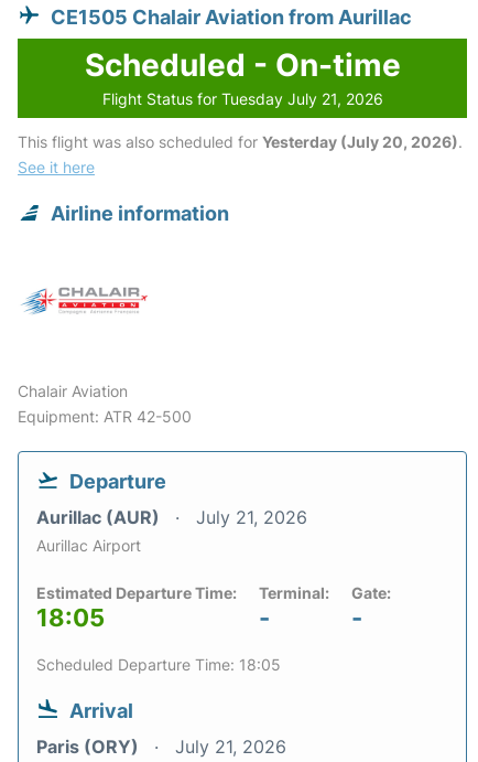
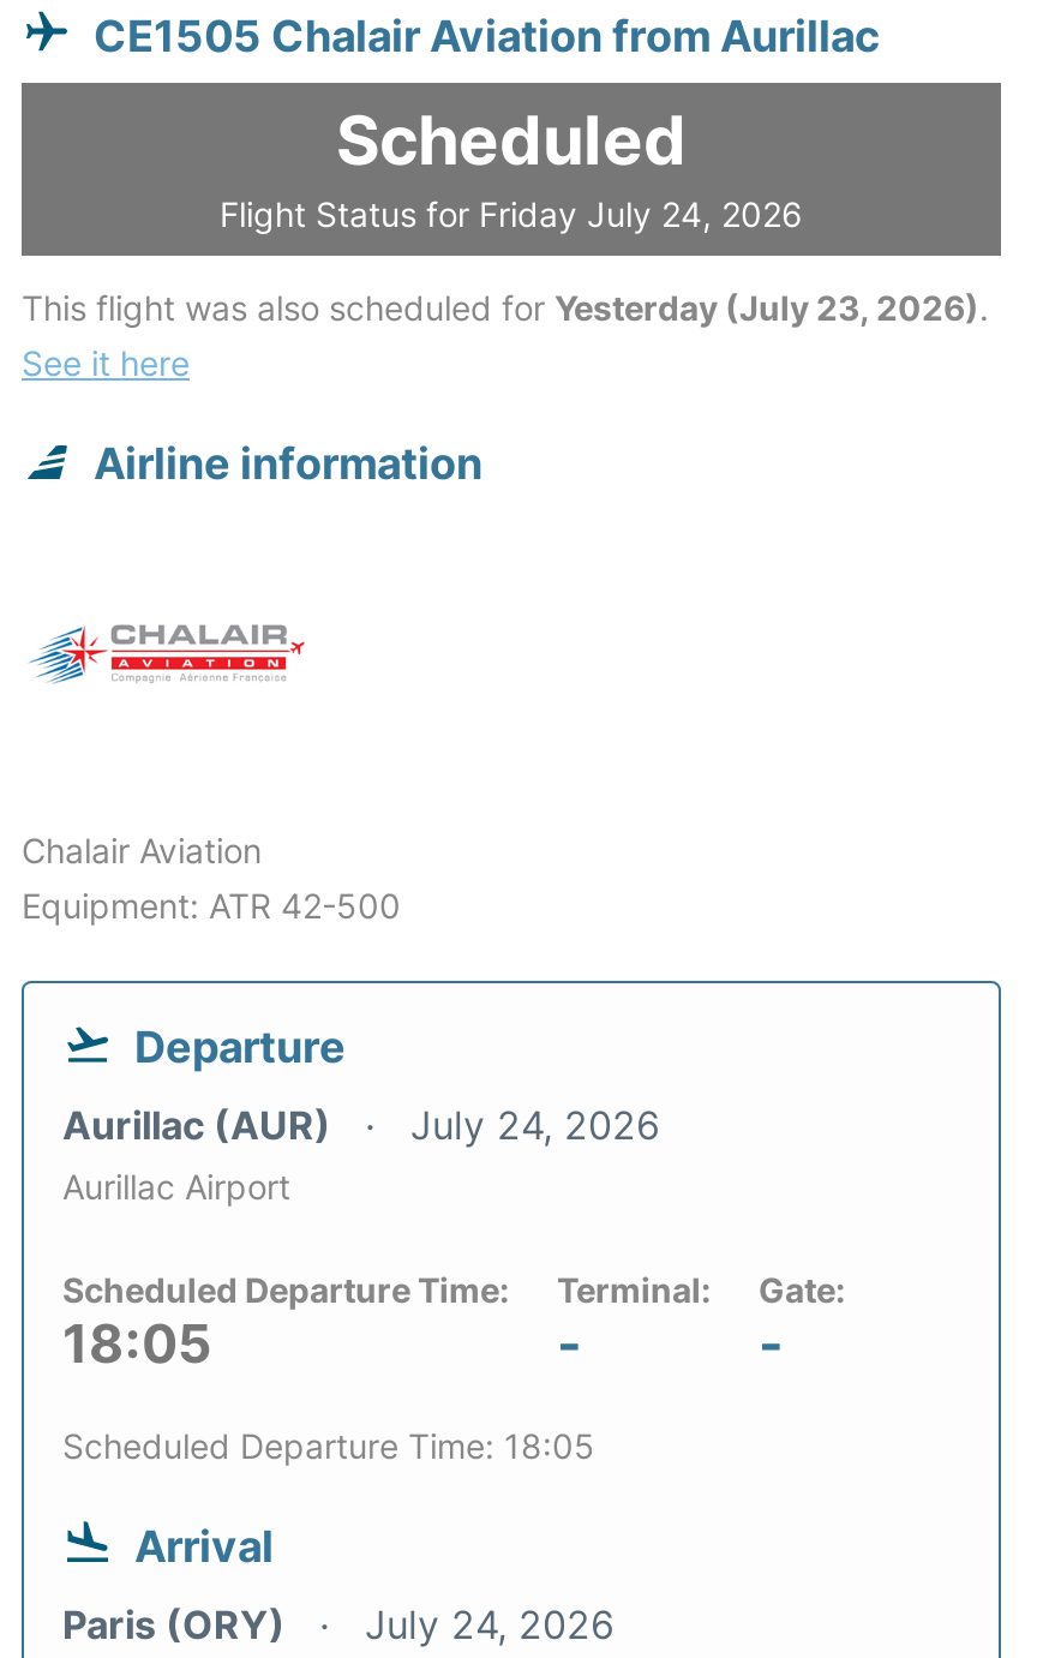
[84,46,400,108] Scheduled - On-time | Flight Status for Tuesday July 21, 2026 -> [220,99,803,233] Scheduled | Flight Status for Friday July 24, 2026
[18,132,463,151] This flight was also scheduled for Yesterday (July 20, 2026). -> [22,286,989,327] This flight was also scheduled for Yesterday (July 23, 2026).
[36,506,307,528] Aurillac (AUR) July 21, 2026 -> [62,1100,660,1148] Aurillac (AUR) July 24, 2026
[36,583,237,602] Estimated Departure Time: -> [62,1268,509,1309] Scheduled Departure Time:
[36,735,286,757] Paris (ORY) July 21, 2026 -> [62,1600,615,1648] Paris (ORY) July 24, 2026

